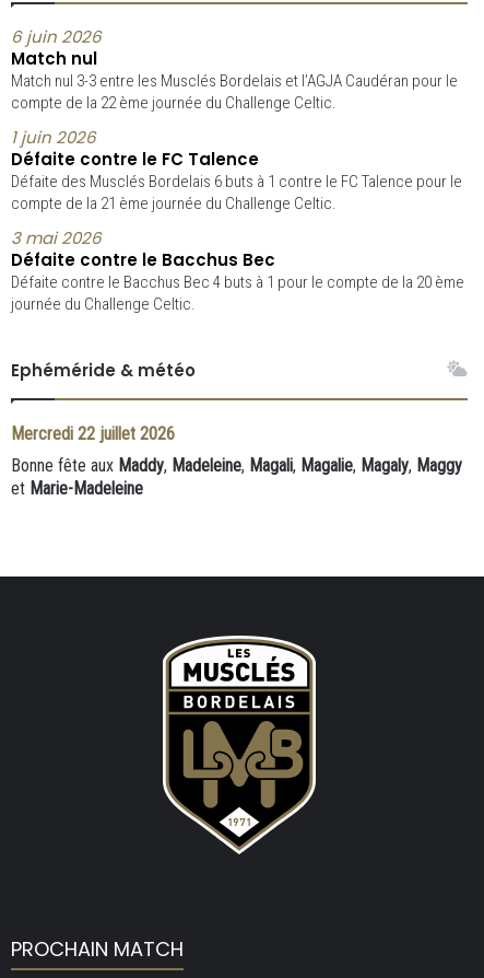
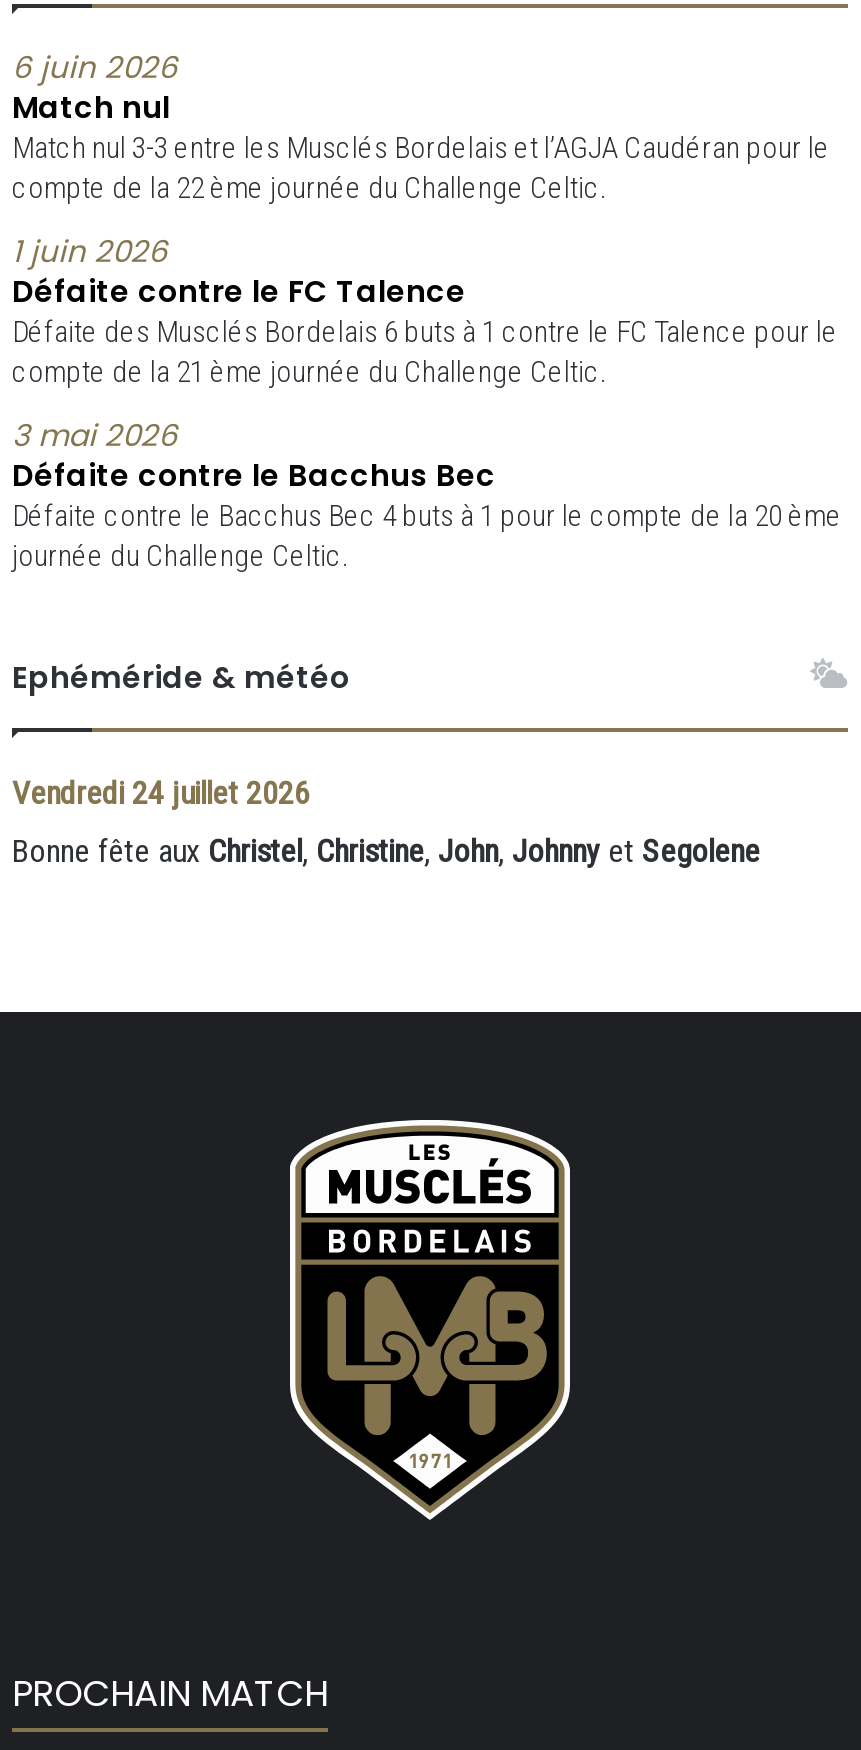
[11,423,175,444] Mercredi 22 juillet 2026 -> [12,774,310,812] Vendredi 24 juillet 2026
[11,455,462,499] Bonne fête aux Maddy, Madeleine, Magali, Magalie, Magaly, Maggy | et Marie-Madeleine -> [12,832,760,870] Bonne fête aux Christel, Christine, John, Johnny et Segolene

